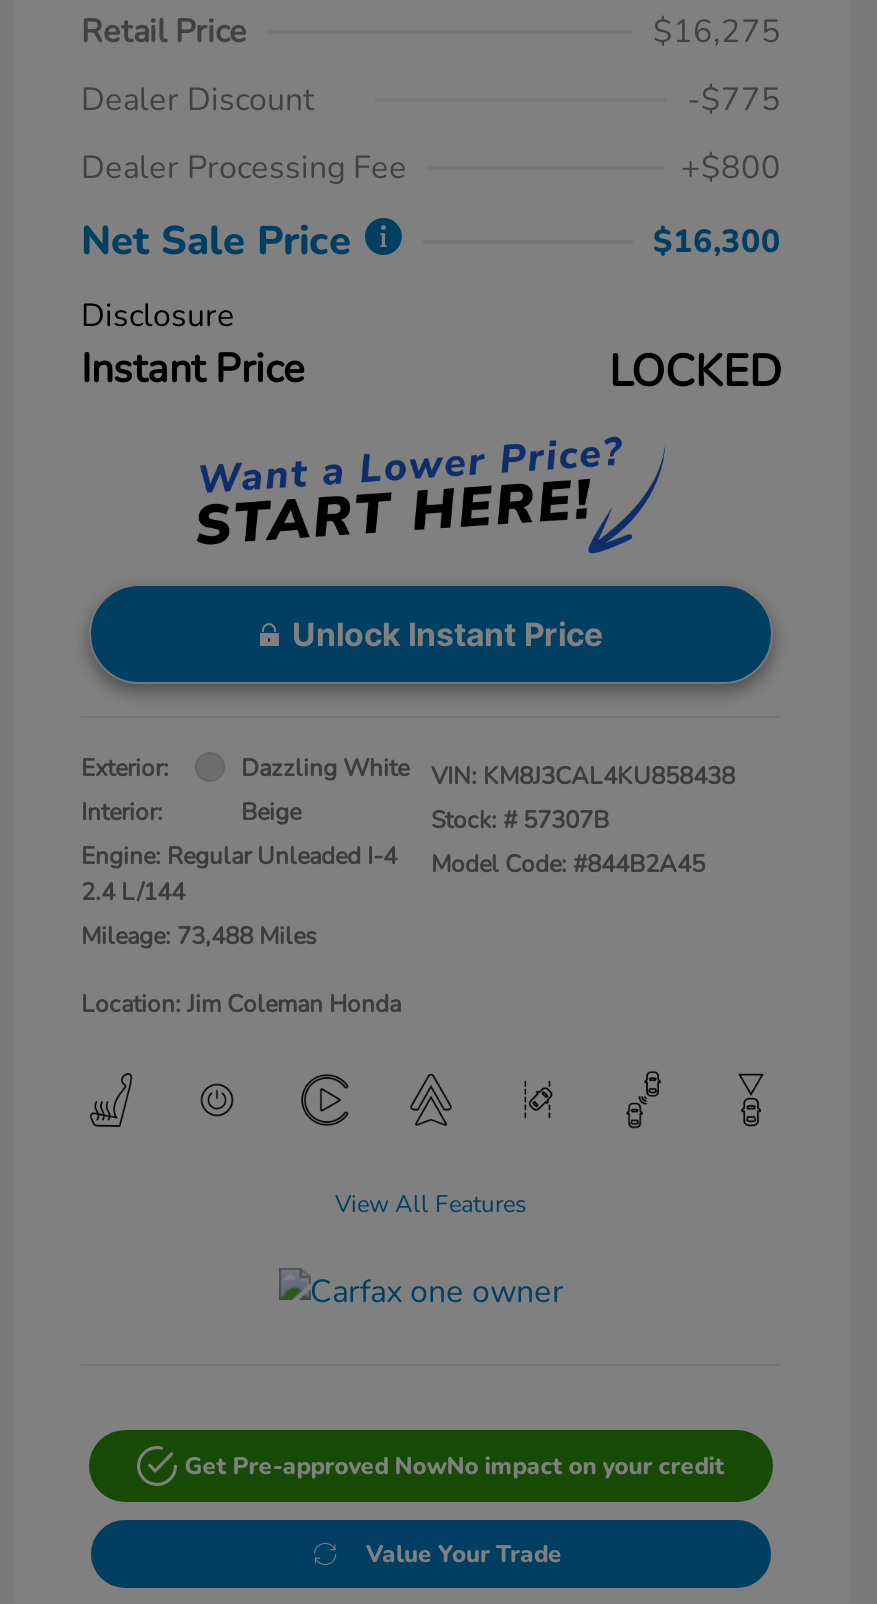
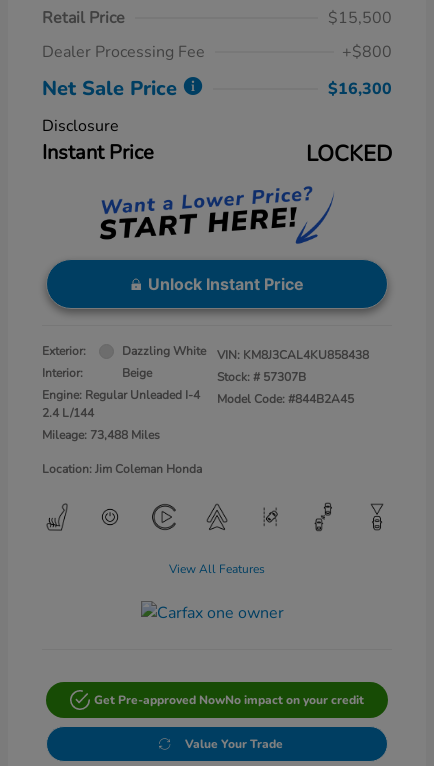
[81,10,781,122] $16,275 | Dealer Discount | -$775 -> [328,7,392,29] $15,500

